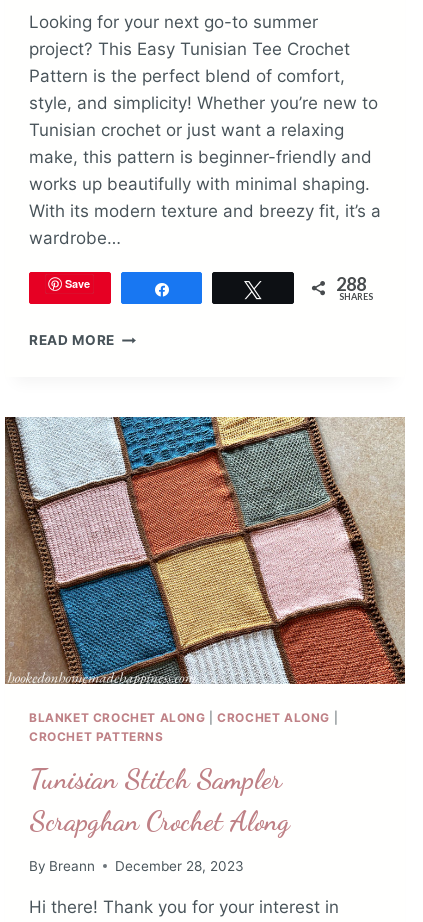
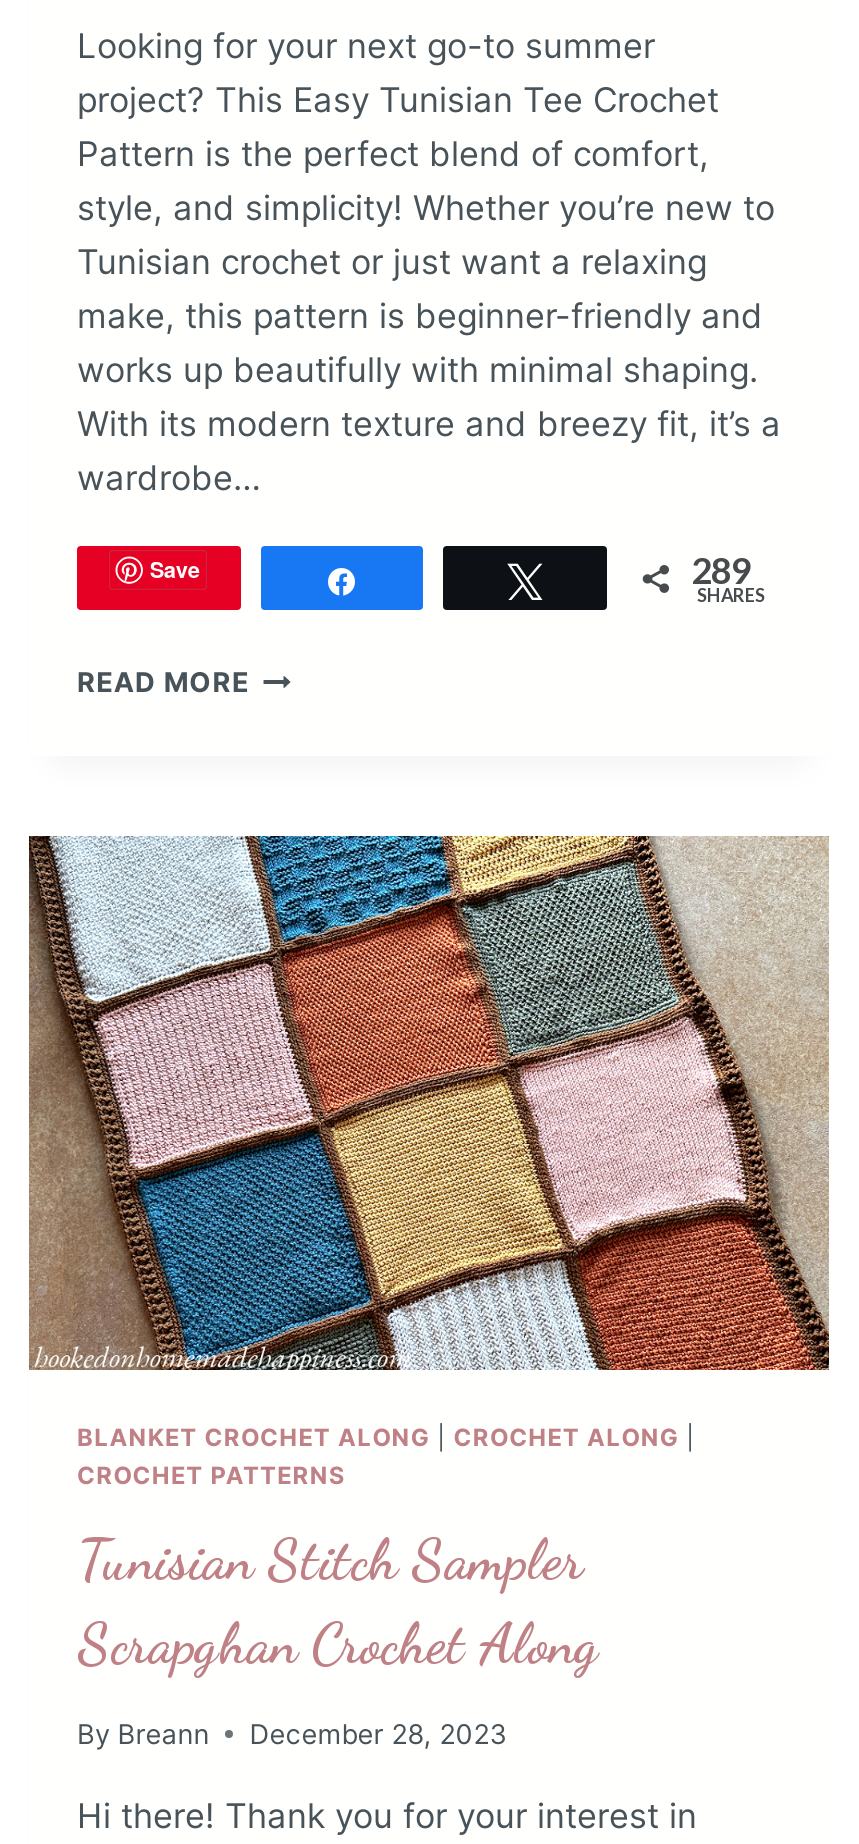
[336,273,366,295] 288 -> [691,549,751,593] 289

